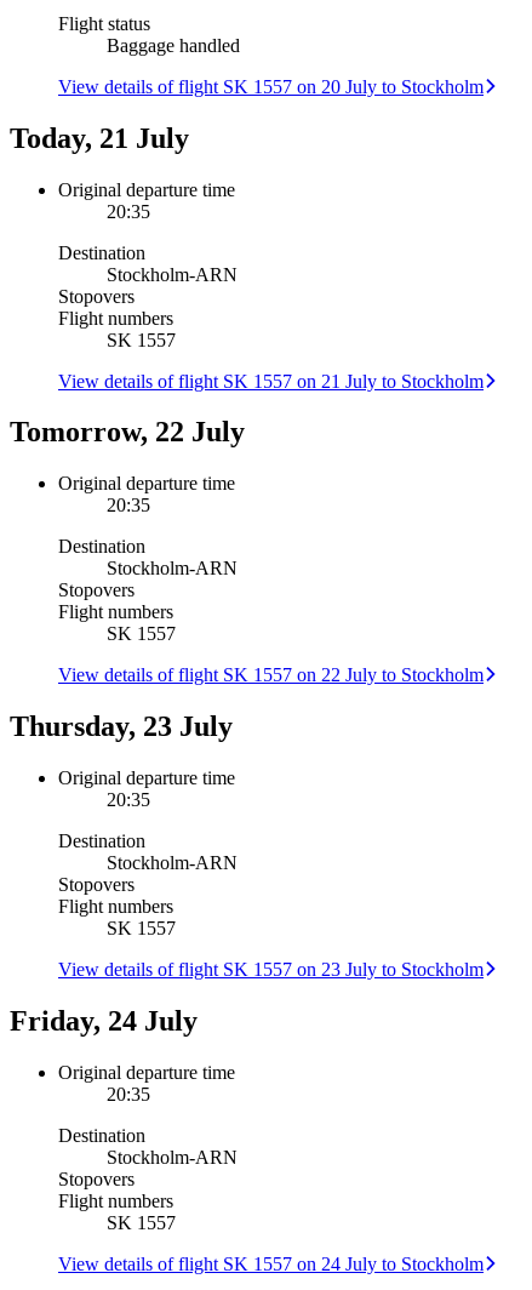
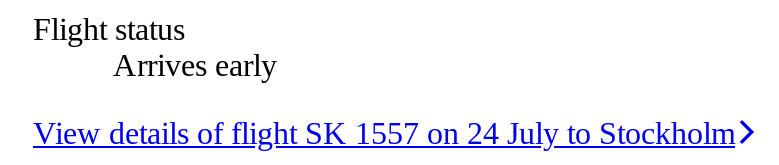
[10,35,484,1233] Baggage handled | View details of flight SK 1557 on 20 July to Stockholm | Today, 21 July | Original departure time | 20:35 | Destination | Stockholm-ARN | Stopovers | Flight numbers | SK 1557 | View details of flight SK 1557 on 21 July to Stockholm | Tomorrow, 22 July | Original departure time | 20:35 | Destination | Stockholm-ARN | Stopovers | Flight numbers | SK 1557 | View details of flight SK 1557 on 22 July to Stockholm | Thursday, 23 July | Original departure time | 20:35 | Destination | Stockholm-ARN | Stopovers | Flight numbers | SK 1557 | View details of flight SK 1557 on 23 July to Stockholm | Friday, 24 July | Original departure time | 20:35 | Destination | Stockholm-ARN | Stopovers | Flight numbers | SK 1557 -> [113,47,277,81] Arrives early

